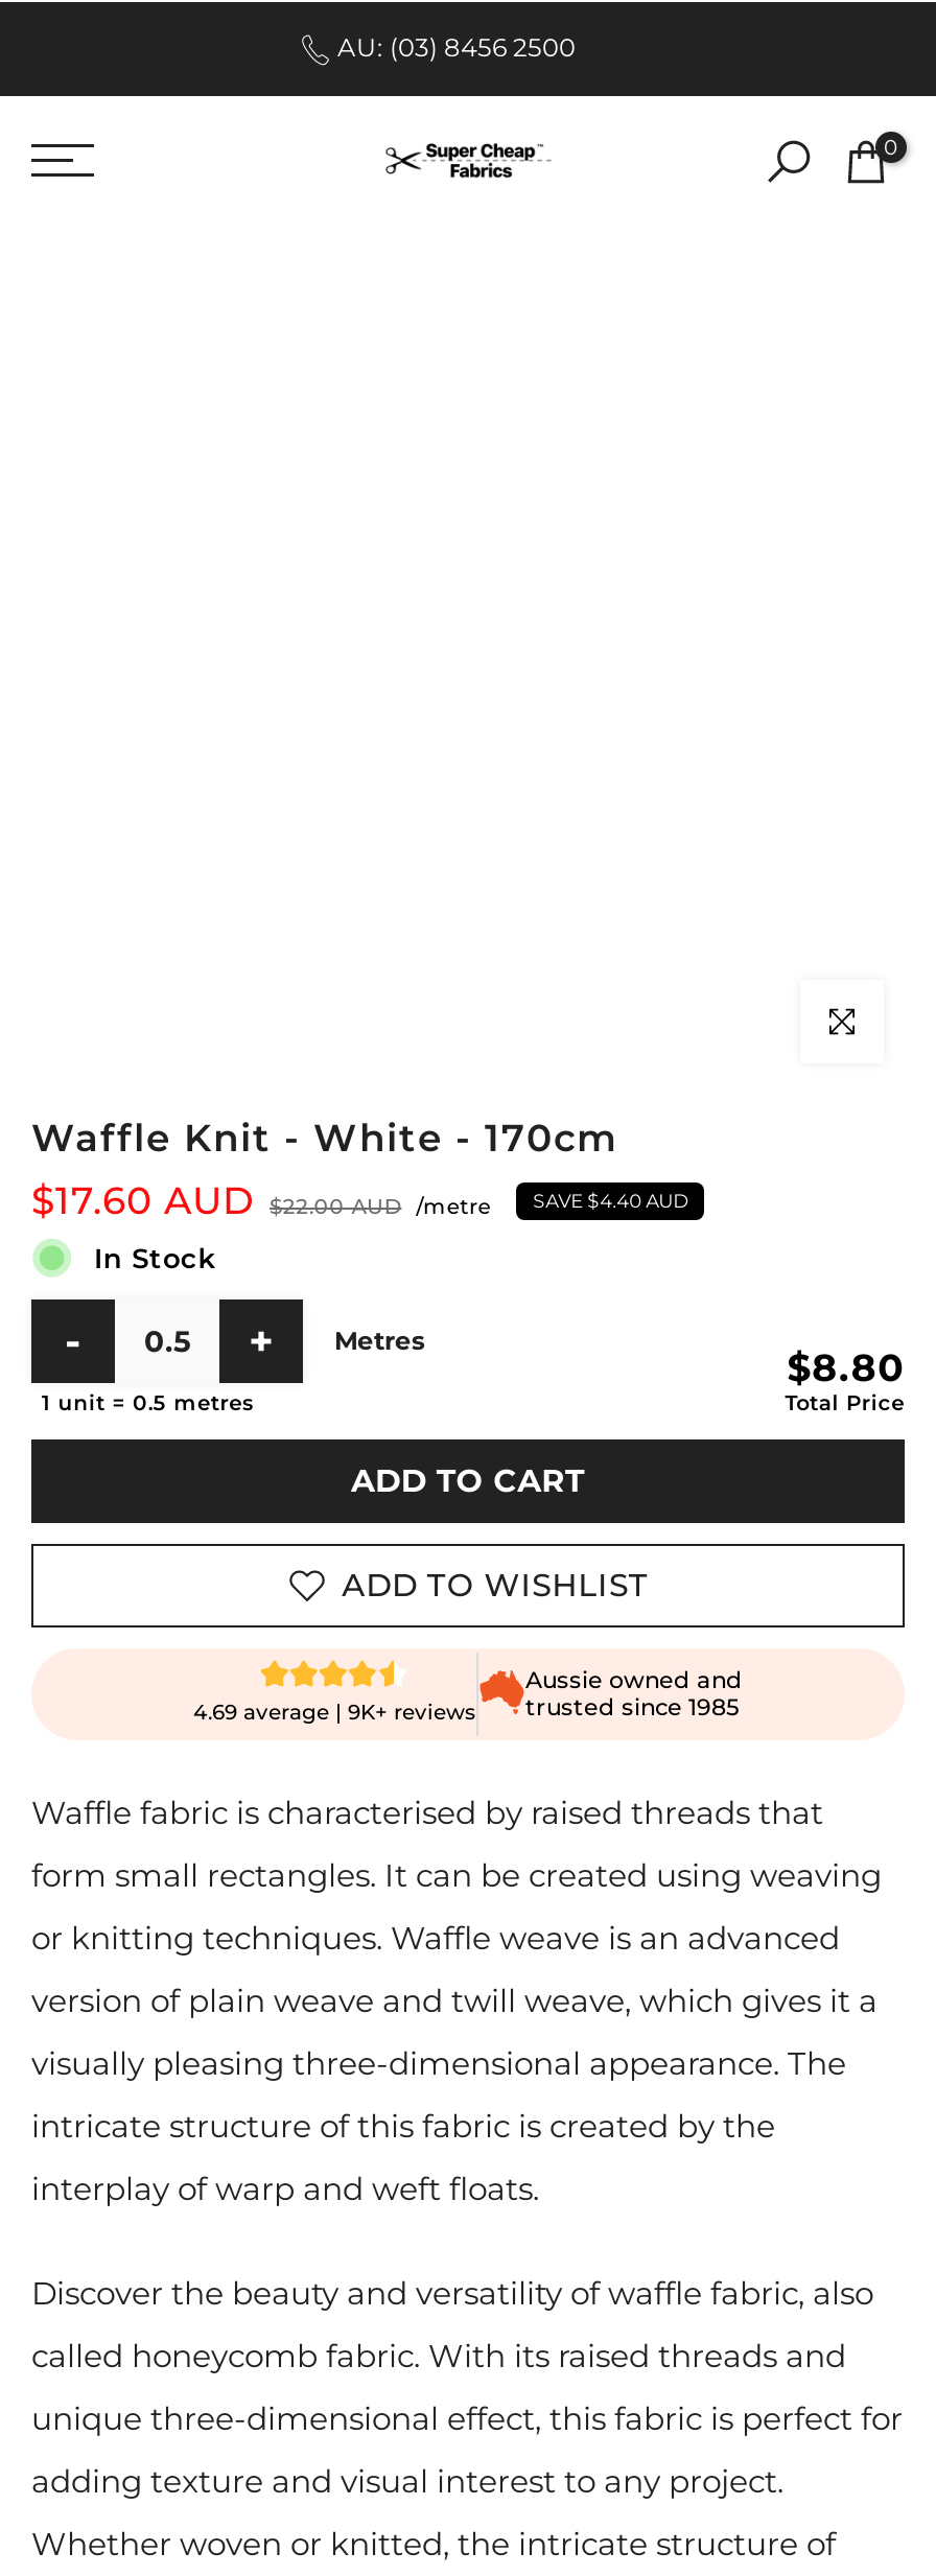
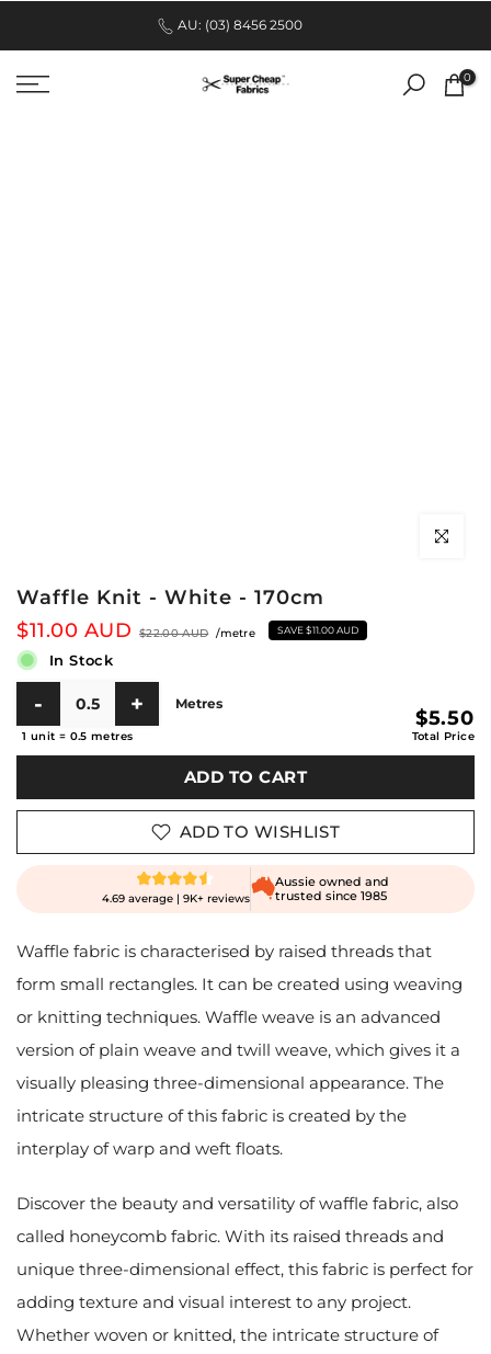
[31,1178,491,1224] $17.60 AUD $22.00 AUD /metre -> [16,618,255,642] $11.00 AUD $22.00 AUD /metre
[533,1188,688,1211] SAVE $4.40 AUD -> [277,623,358,636] SAVE $11.00 AUD
[787,1345,905,1391] $8.80 -> [415,706,475,730] $5.50

